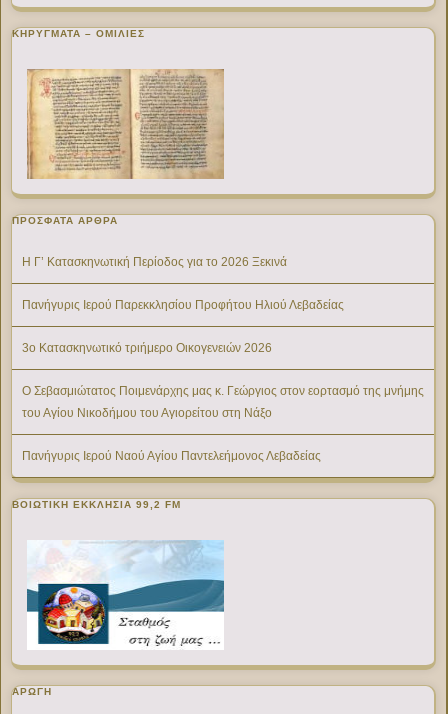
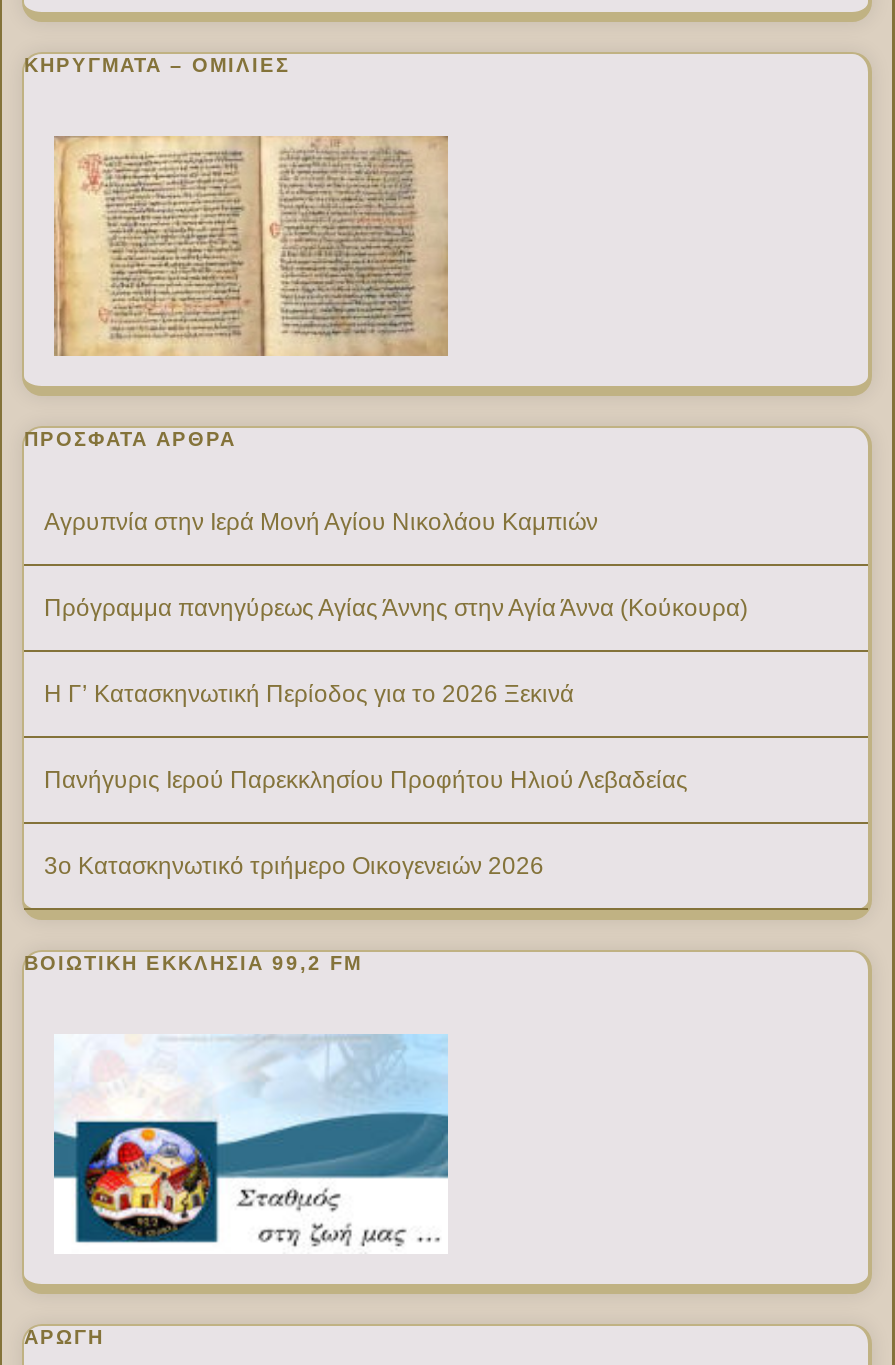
none -> [44,507,748,621] Αγρυπνία στην Ιερά Μονή Αγίου Νικολάου Καμπιών | Πρόγραμμα πανηγύρεως Αγίας Άννης στην Αγία Άννα (Κούκουρα)
moved [22,255,344,312] -> [44,679,688,793]: Η Γ’ Κατασκηνωτική Περίοδος για το 2026 Ξεκινά | Πανήγυρις Ιερού Παρεκκλησίου Προφήτου Ηλιού Λεβαδείας
[22,384,424,463] Ο Σεβασμιώτατος Ποιμενάρχης μας κ. Γεώργιος στον εορτασμό της μνήμης | του Αγίου Νικοδήμου του Αγιορείτου στη Νάξο | Πανήγυρις Ιερού Ναού Αγίου Παντελεήμονος Λεβαδείας -> none

